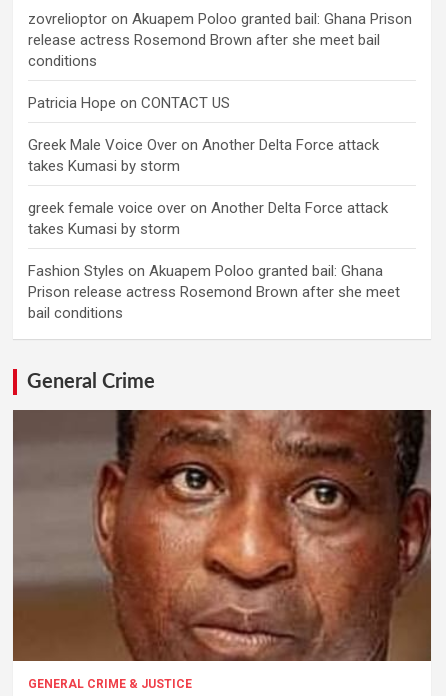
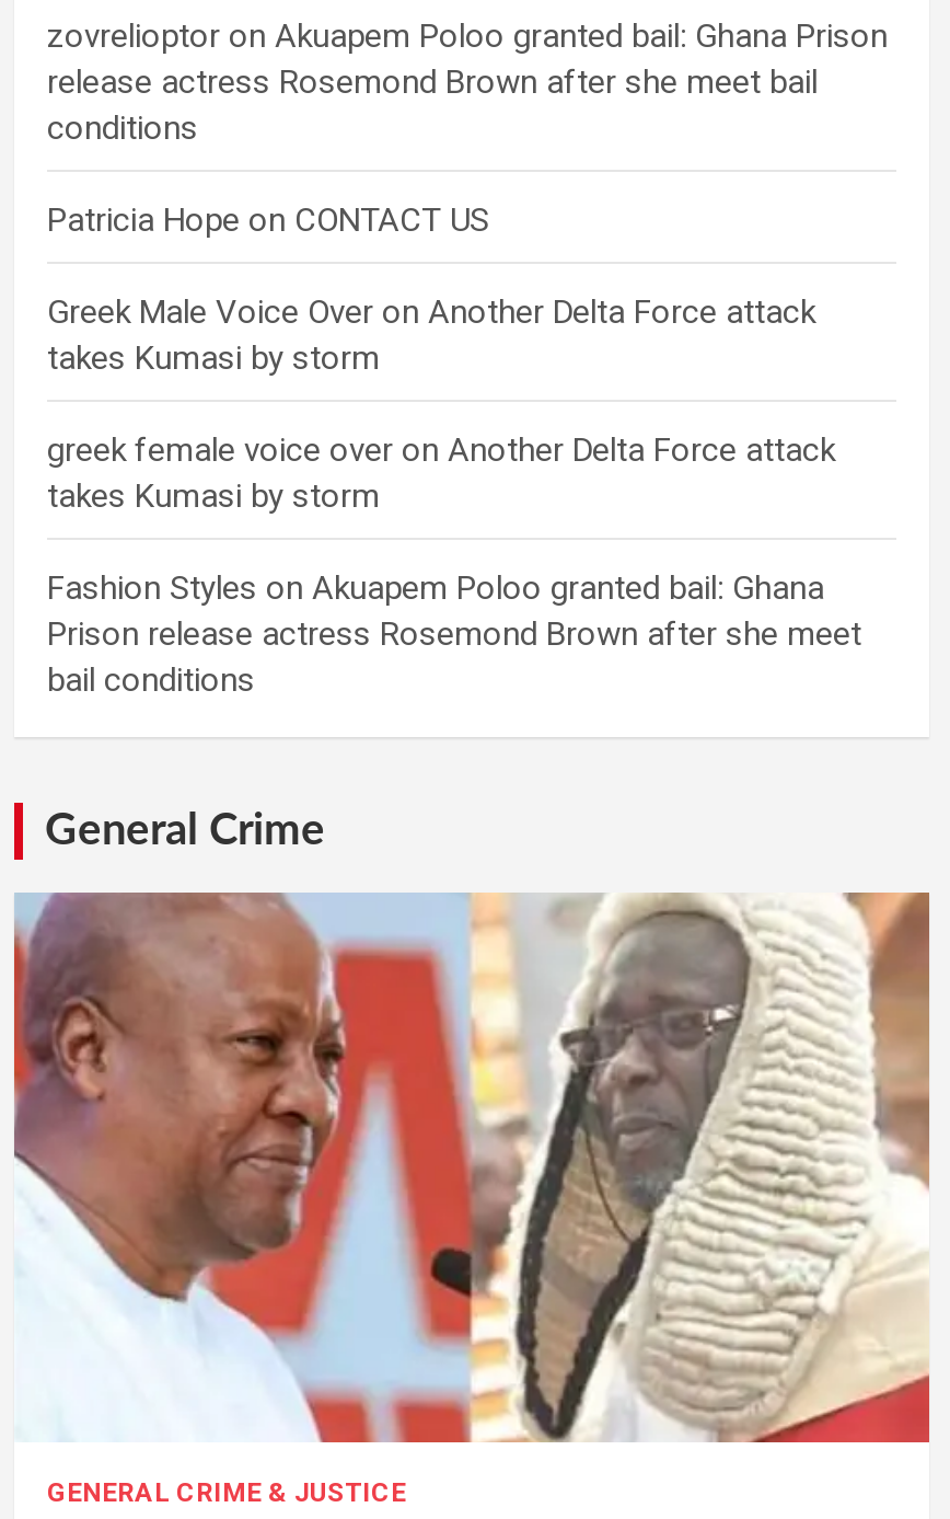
[12,409,432,662] [image] -> [12,890,931,1445] [image]

